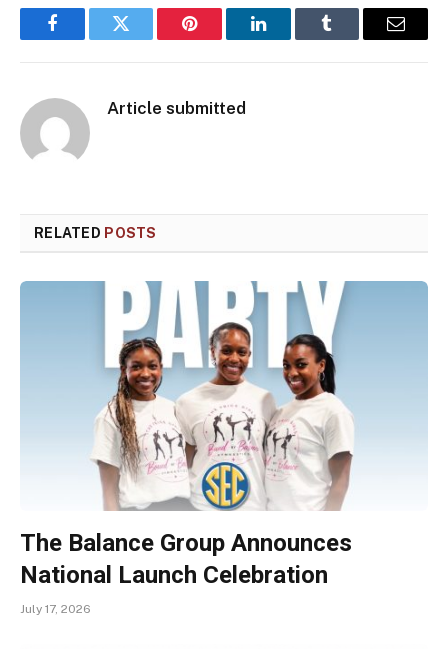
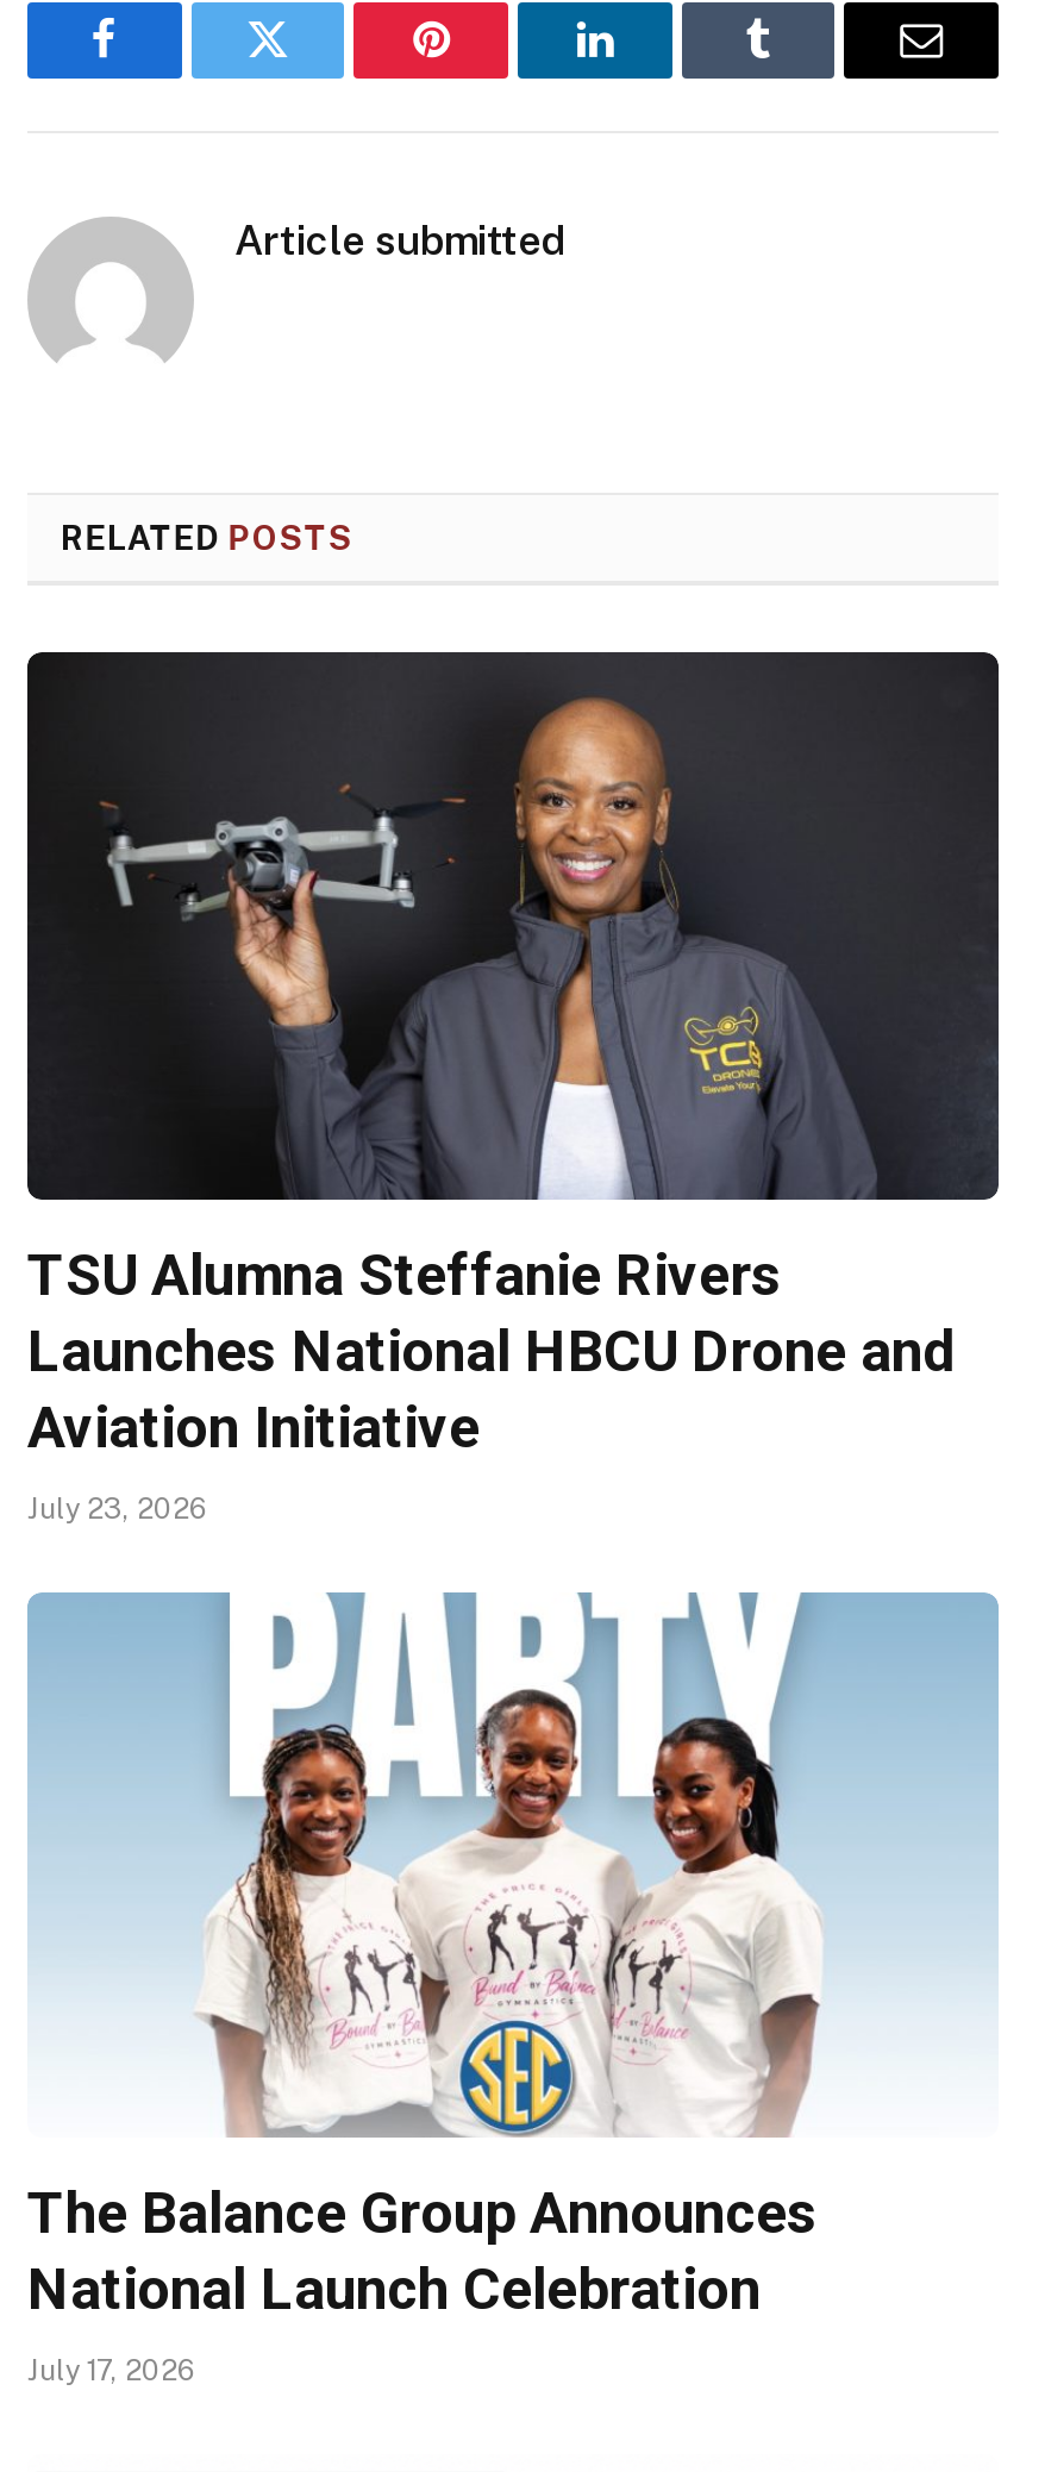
none -> [25,650,1001,1526] [image] | TSU Alumna Steffanie Rivers | Launches National HBCU Drone and | Aviation Initiative | July 23, 2026

